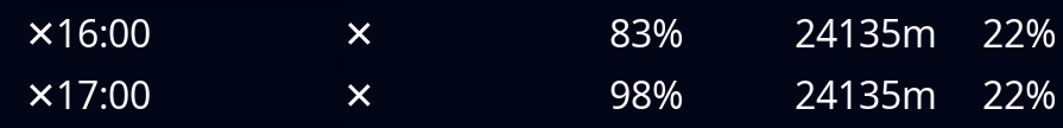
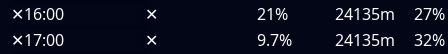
[609,7,683,59] 83% -> [257,3,288,25] 21%
[795,7,1056,59] 24135m 22% -> [335,3,445,25] 24135m 27%
[609,69,683,121] 98% -> [257,29,292,51] 9.7%
[982,69,1056,121] 22% -> [414,29,445,51] 32%

